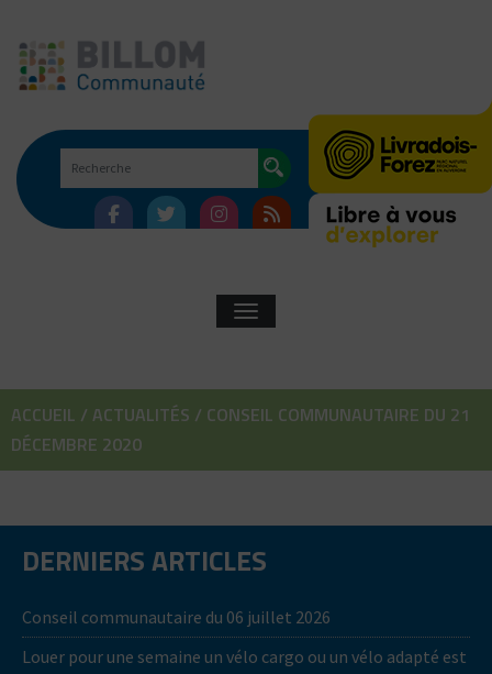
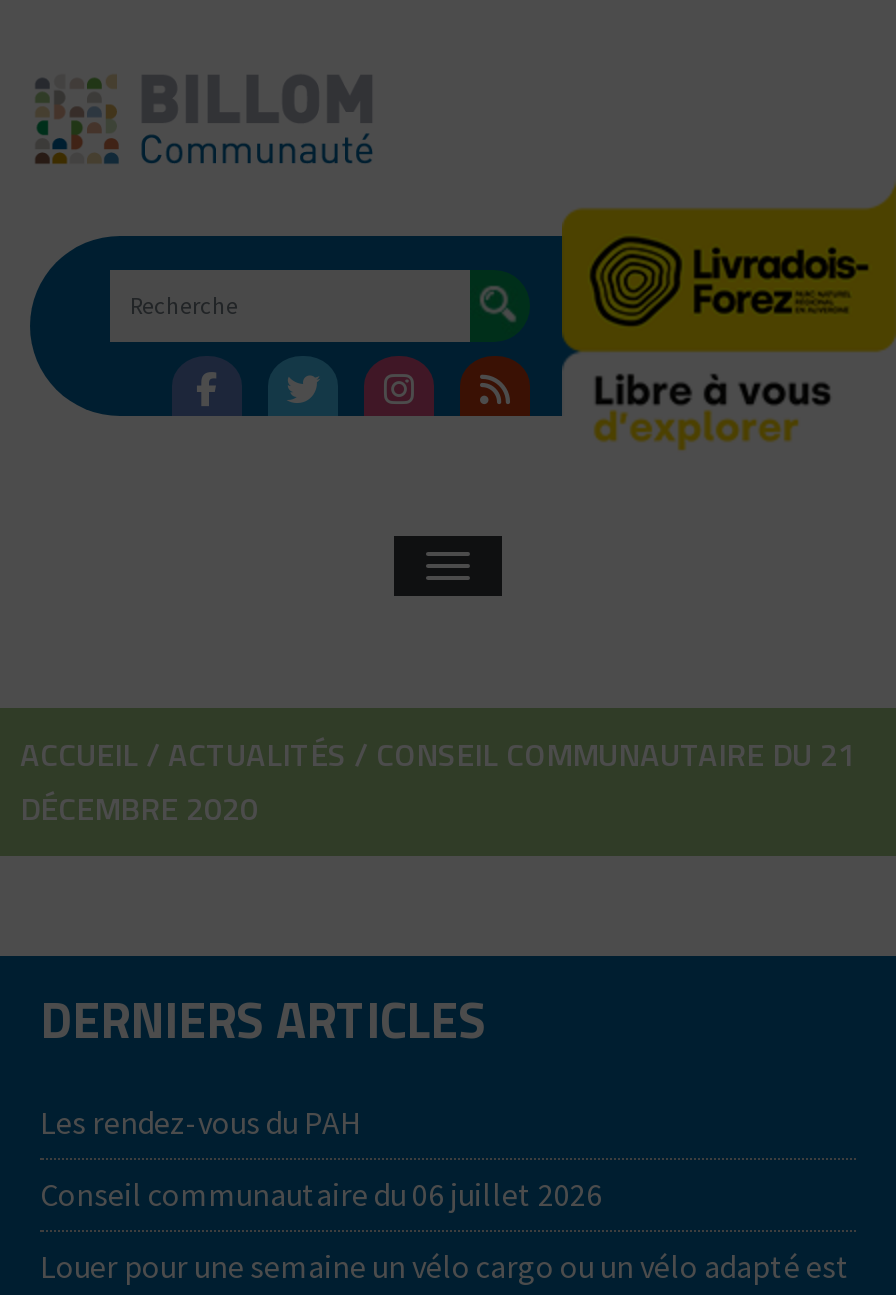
none -> [40,1102,362,1142] Les rendez-vous du PAH

